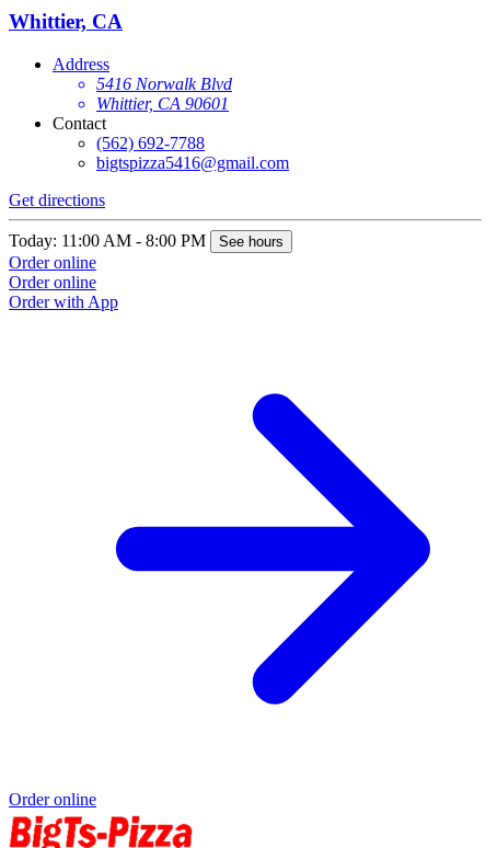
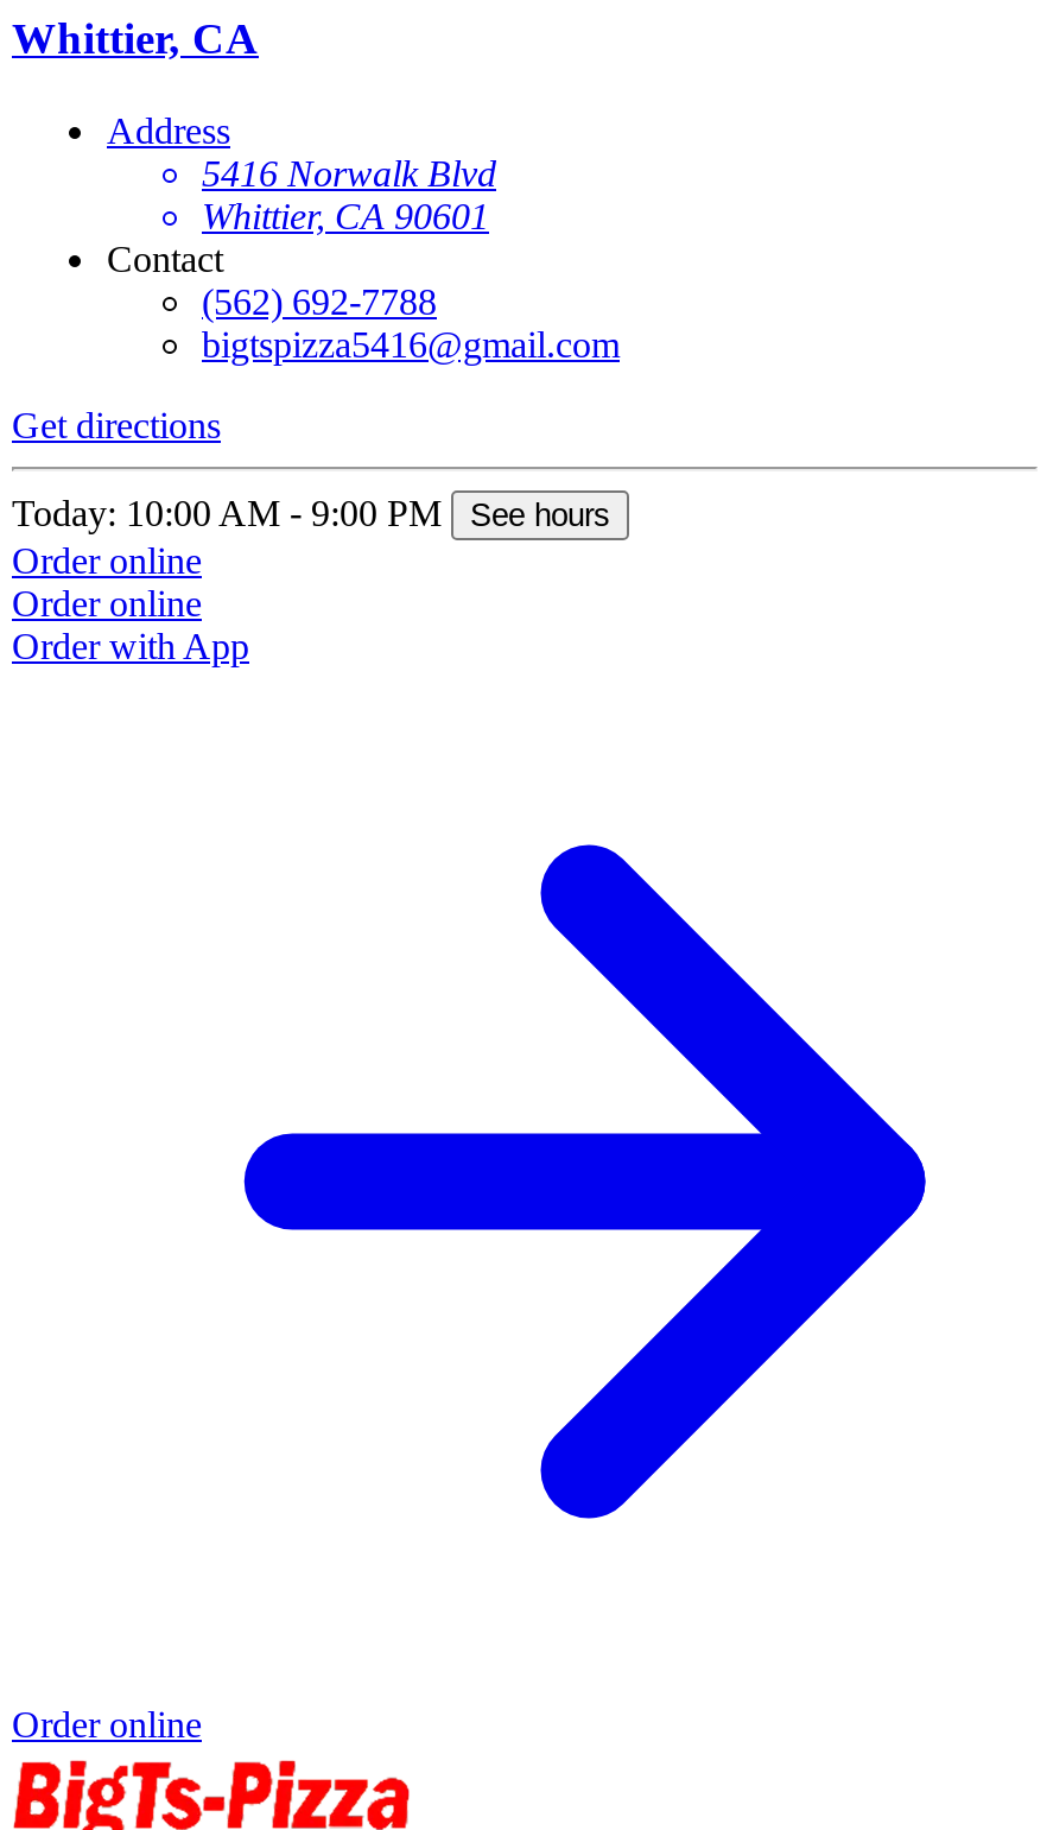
[9,231,283,249] Today: 11:00 AM - 8:00 PM See hours -> [12,492,610,532] Today: 10:00 AM - 9:00 PM See hours

